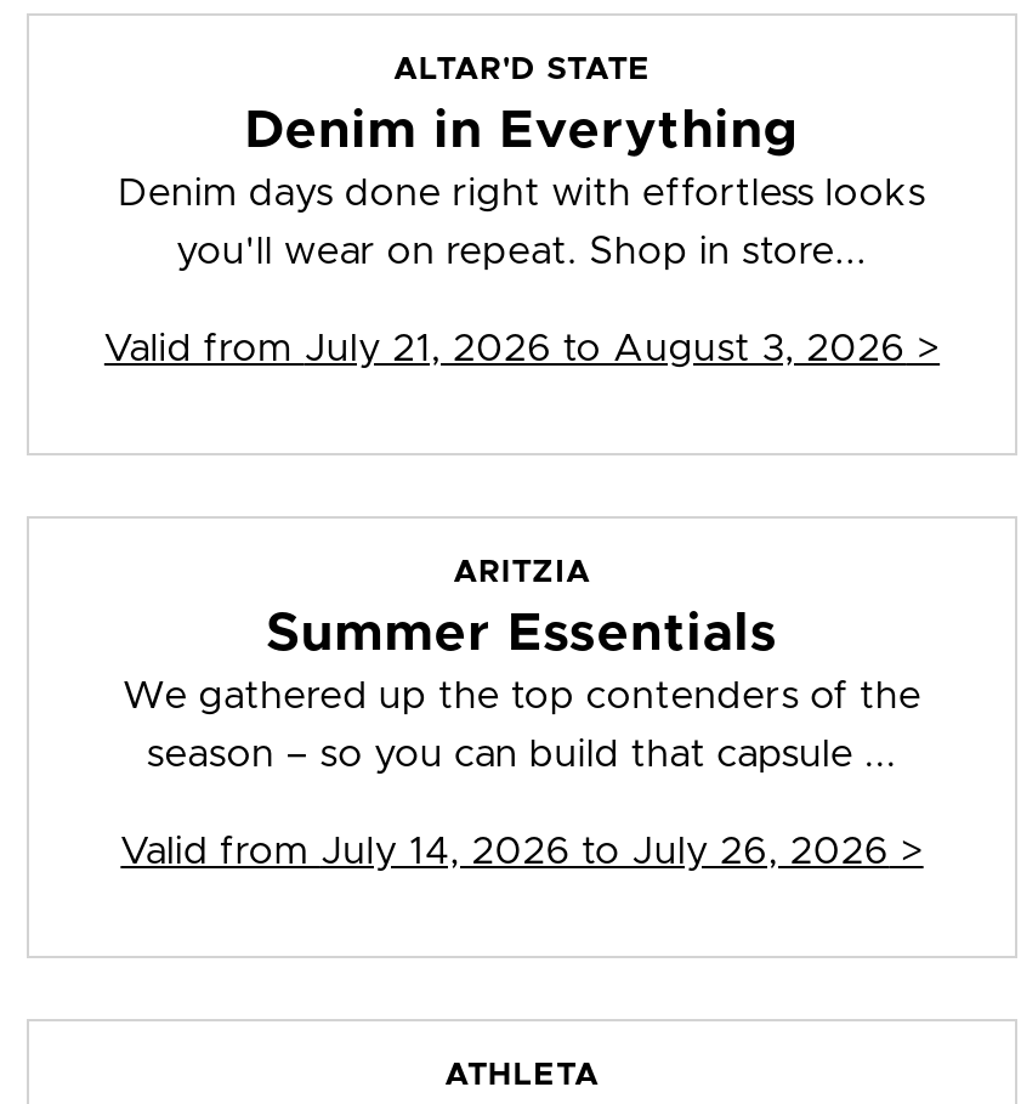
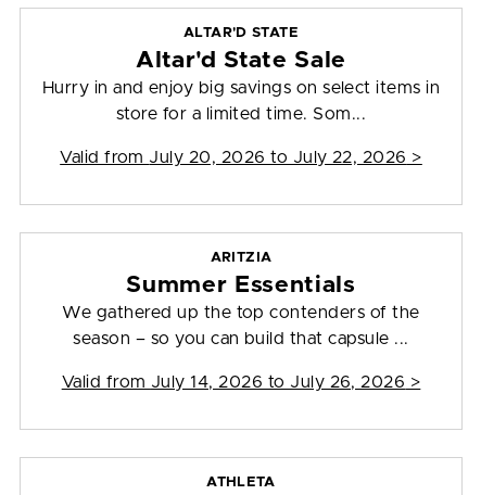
[118,106,926,213] Denim in Everything | Denim days done right with effortless looks -> [42,49,440,97] Altar'd State Sale | Hurry in and enjoy big savings on select items in
[176,232,868,271] you'll wear on repeat. Shop in store... -> [116,106,366,123] store for a limited time. Som...
[104,330,940,368] Valid from July 21, 2026 to August 3, 2026 > -> [60,149,422,166] Valid from July 20, 2026 to July 22, 2026 >

